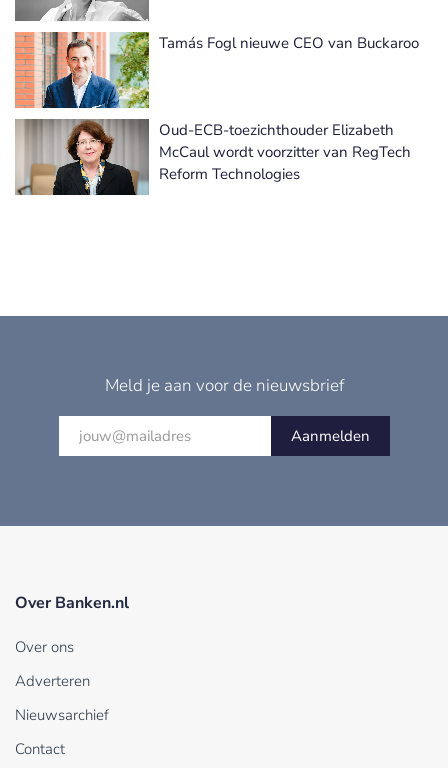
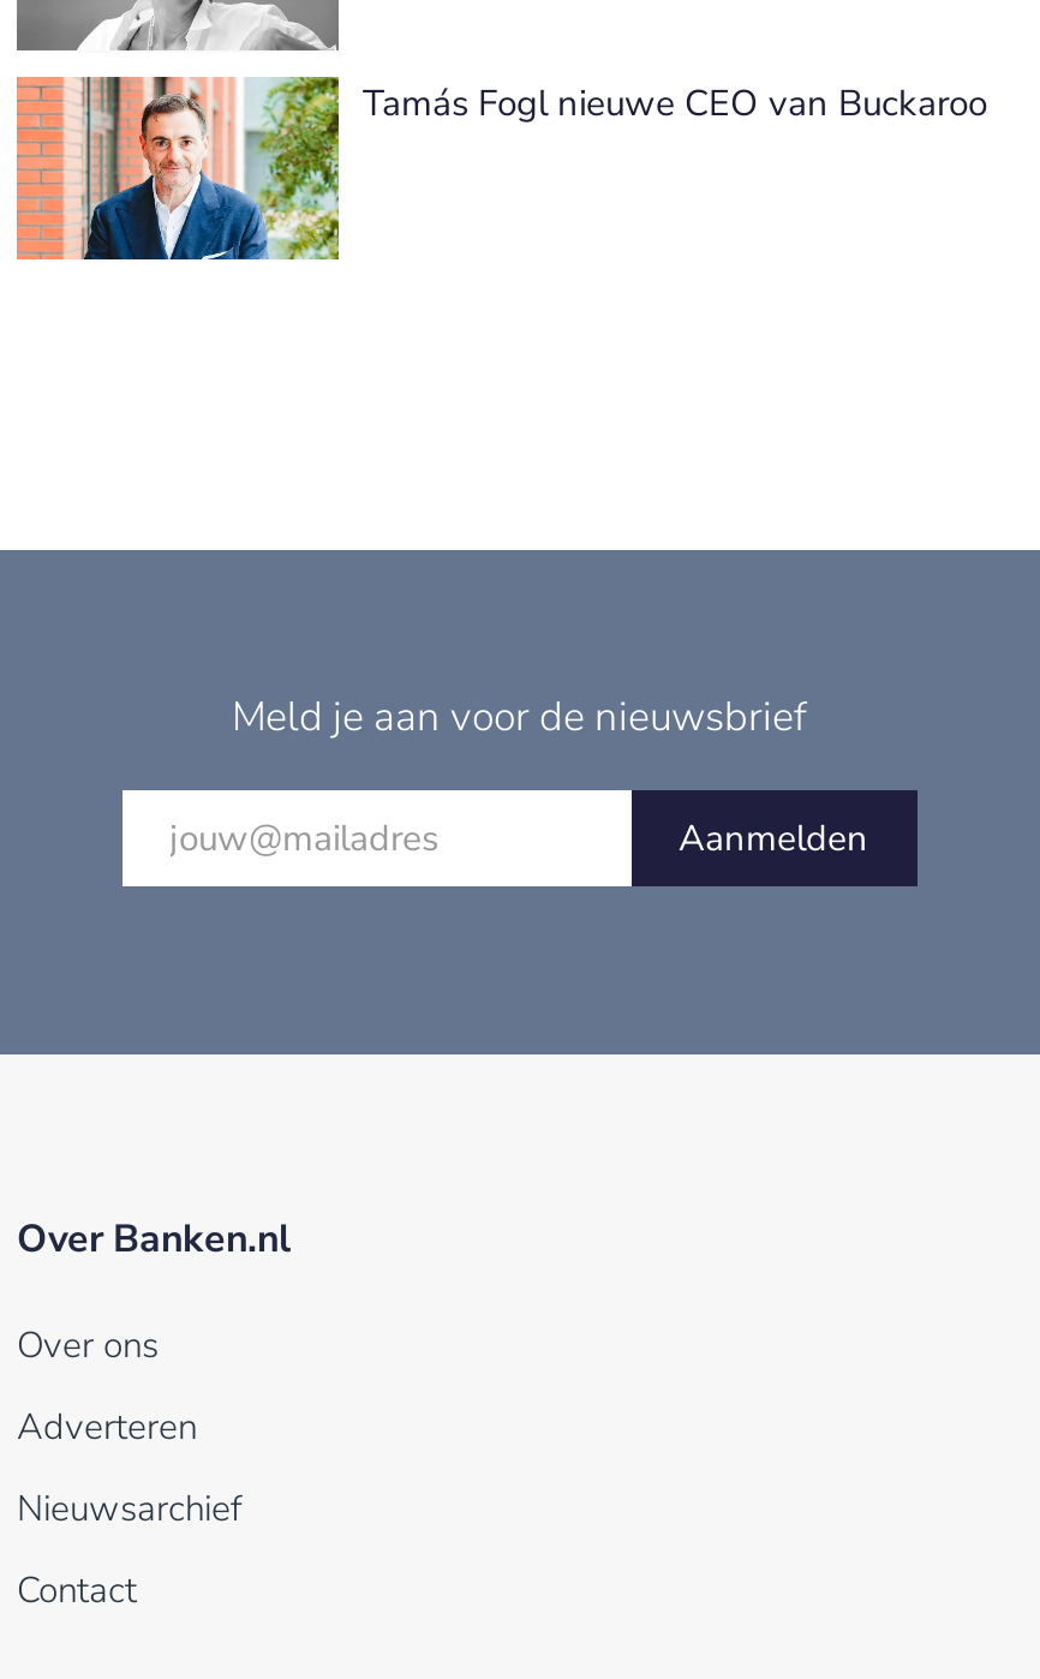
[15,118,411,196] [image] | Oud-ECB-toezichthouder Elizabeth | McCaul wordt voorzitter van RegTech | Reform Technologies -> none

